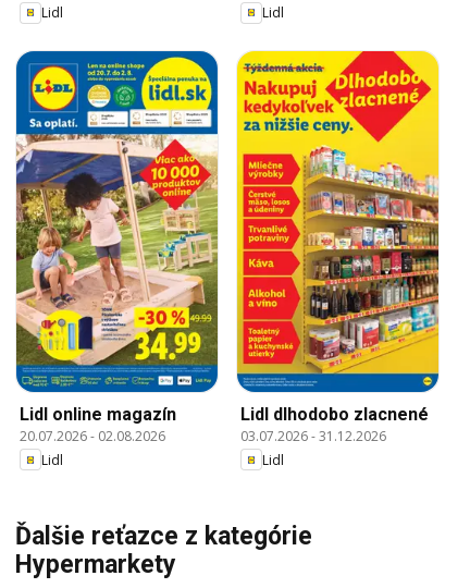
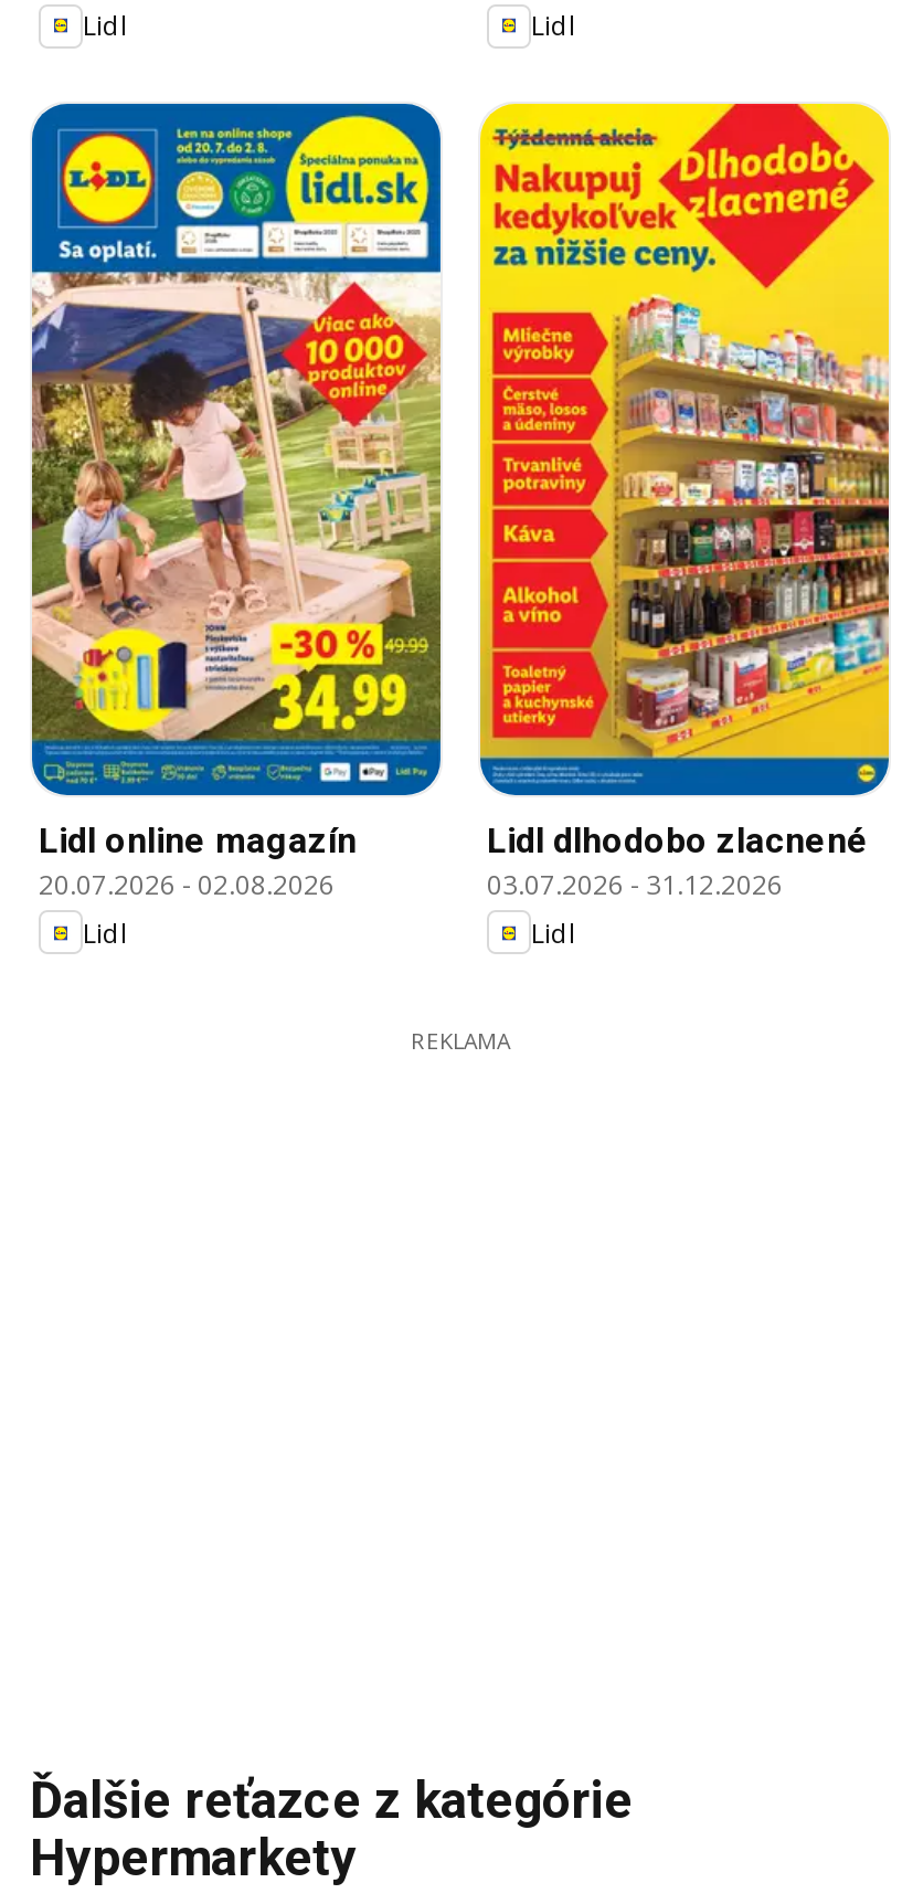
none -> [411,1026,510,1057] REKLAMA

